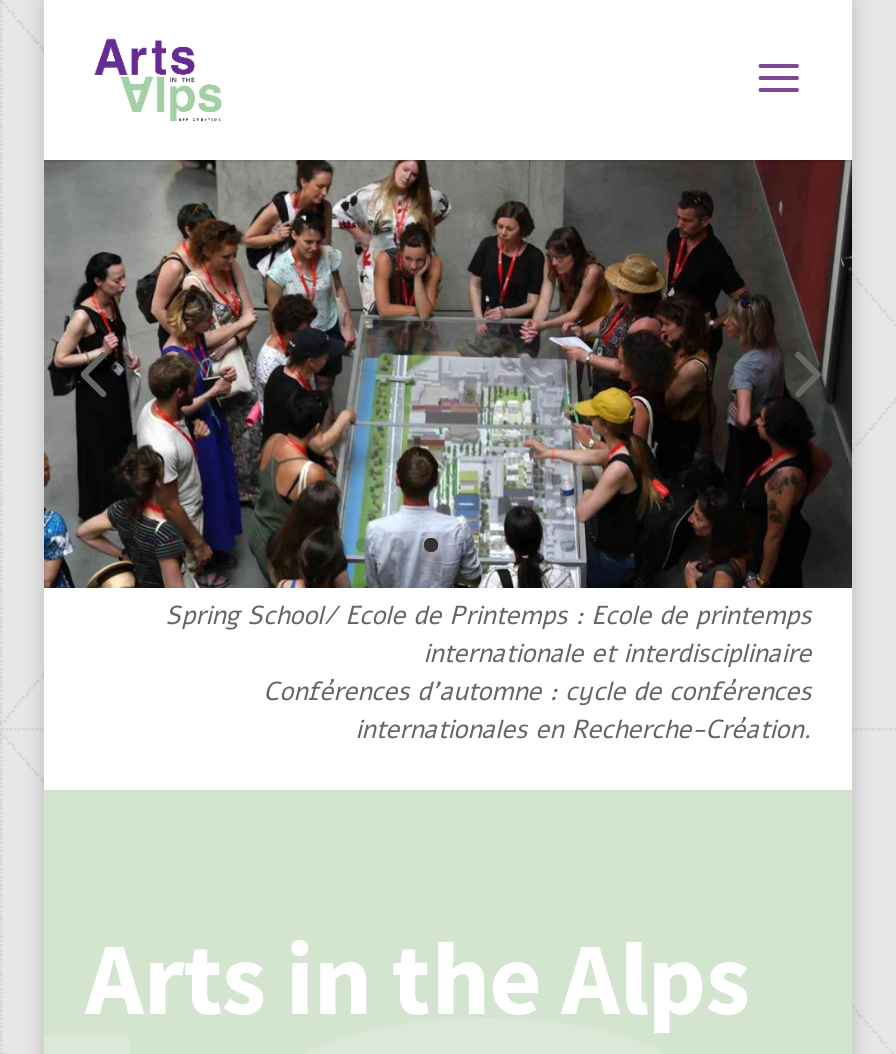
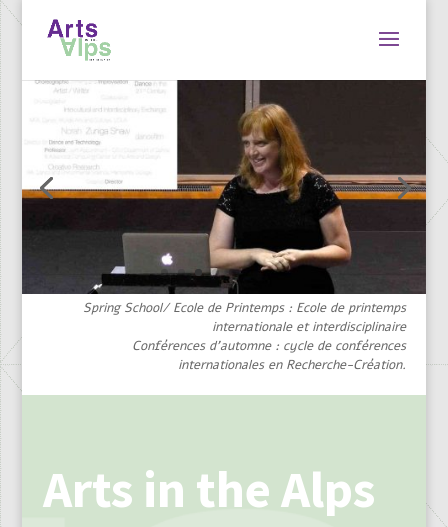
[42,158,854,590] [image] -> [21,80,427,295] [image]

